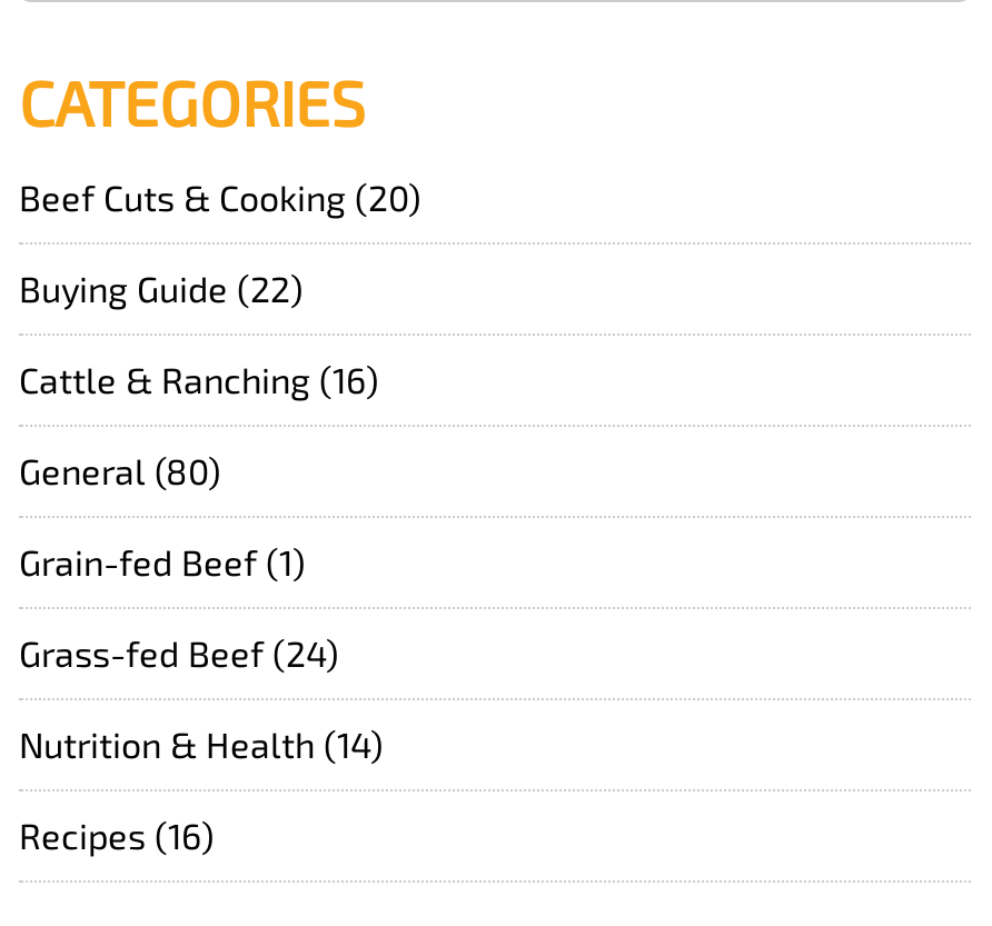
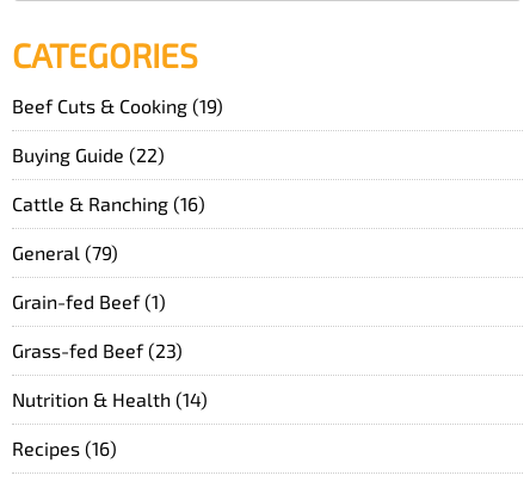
[19,175,421,217] Beef Cuts & Cooking (20) -> [12,94,223,116] Beef Cuts & Cooking (19)
[19,448,221,490] General (80) -> [12,241,118,263] General (79)
[19,631,339,673] Grass-fed Beef (24) -> [12,338,183,361] Grass-fed Beef (23)

